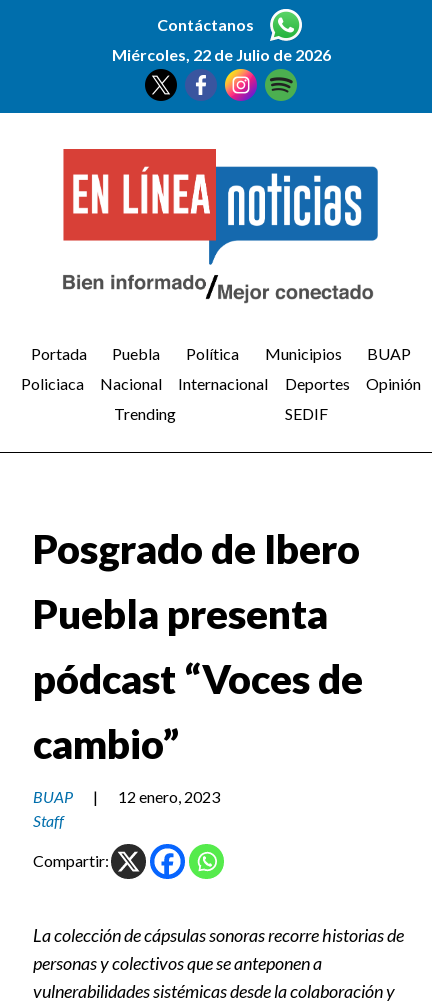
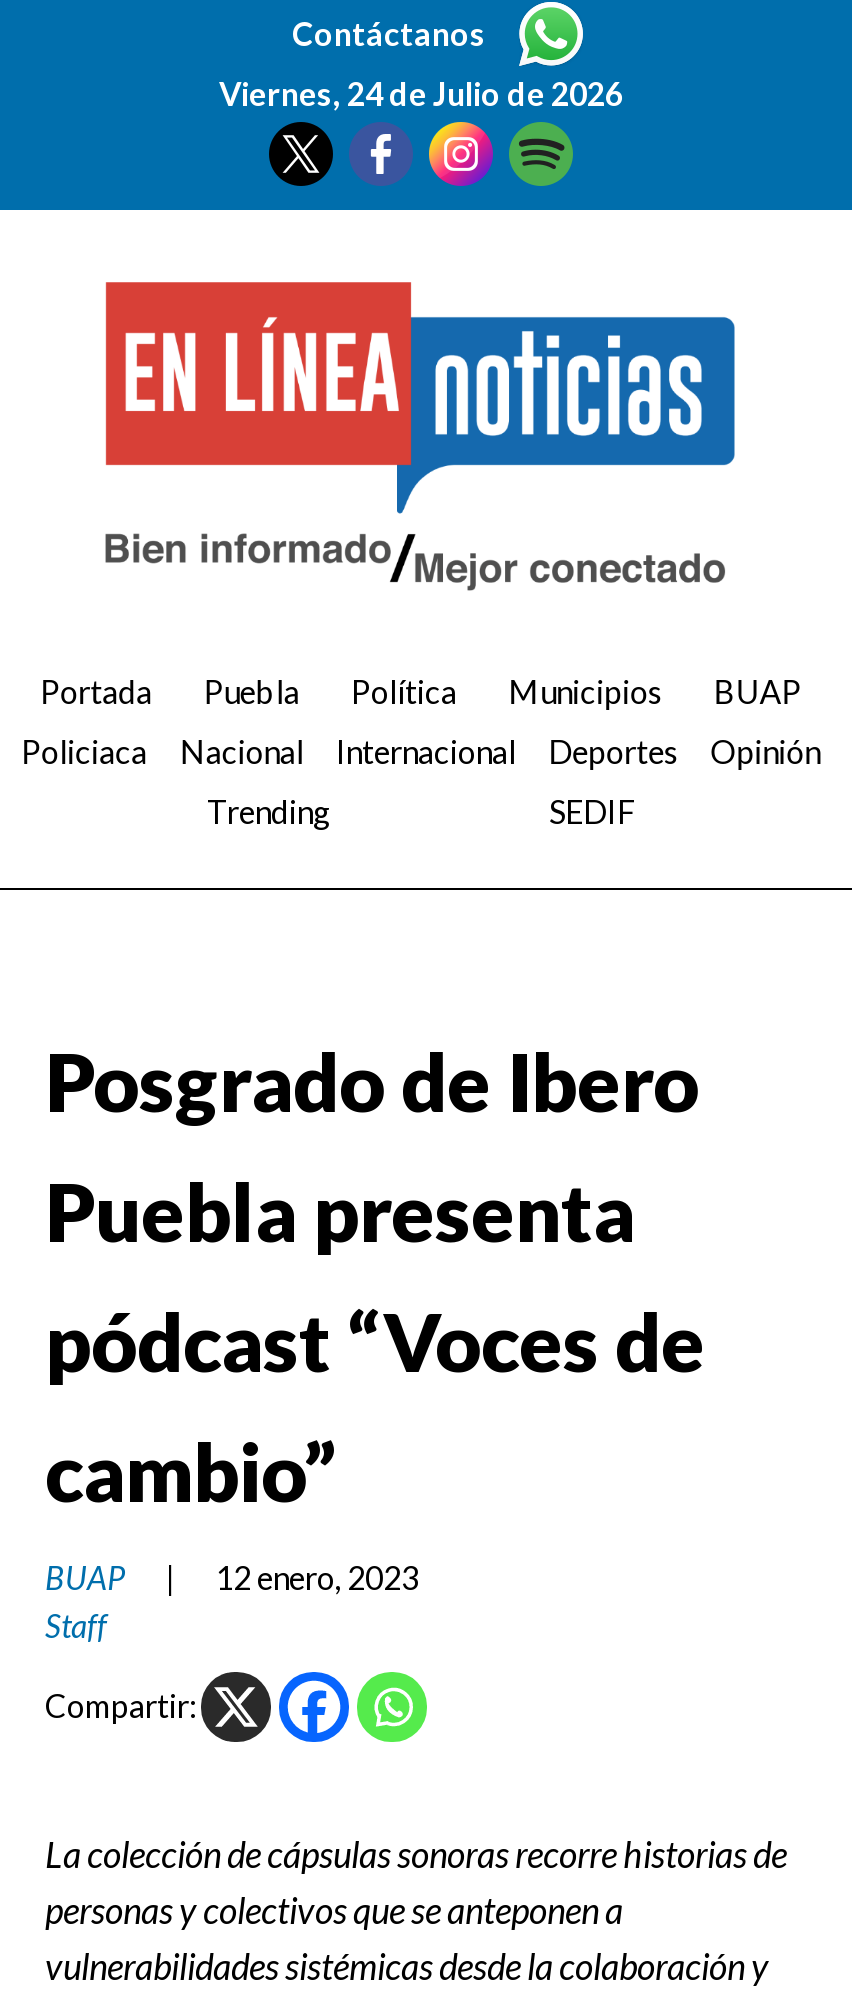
[111,45,330,64] Miércoles, 22 de Julio de 2026 -> [219,74,623,112] Viernes, 24 de Julio de 2026

